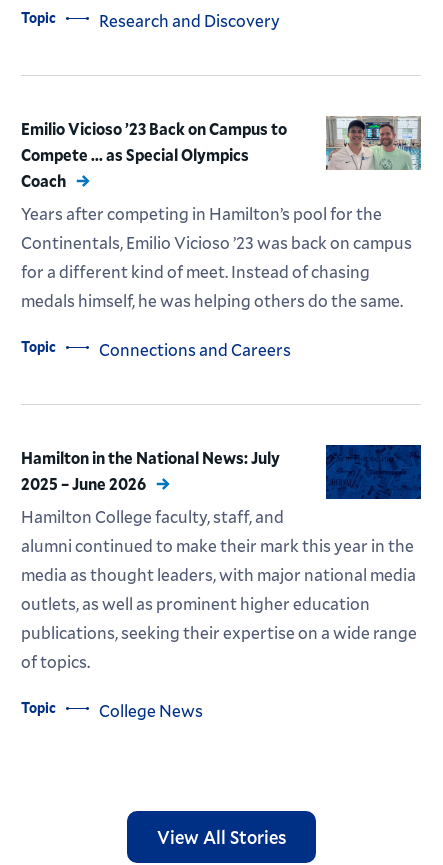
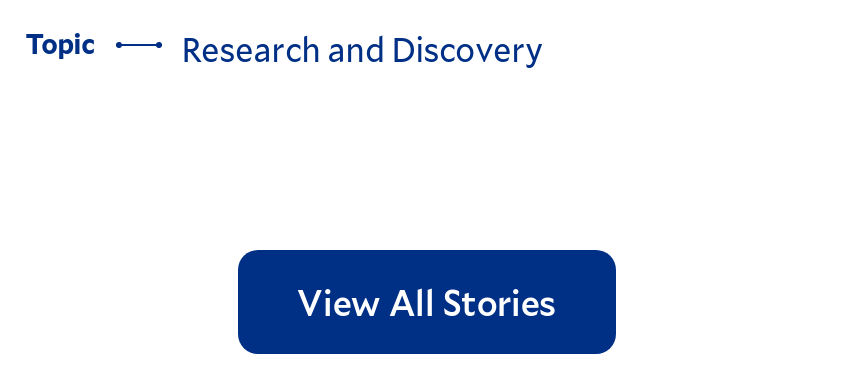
[21,115,422,361] [image] | Emilio Vicioso ’23 Back on Campus to | Compete ... as Special Olympics | Coach | Years after competing in Hamilton’s pool for the | Continentals, Emilio Vicioso ’23 was back on campus | for a different kind of meet. Instead of chasing | medals himself, he was helping others do the same. | Topic | Connections and Careers -> none
[21,444,422,722] [image] | Hamilton in the National News: July | 2025 – June 2026 | Hamilton College faculty, staff, and | alumni continued to make their mark this year in the | media as thought leaders, with major national media | outlets, as well as prominent higher education | publications, seeking their expertise on a wide range | of topics. | Topic | College News -> none

